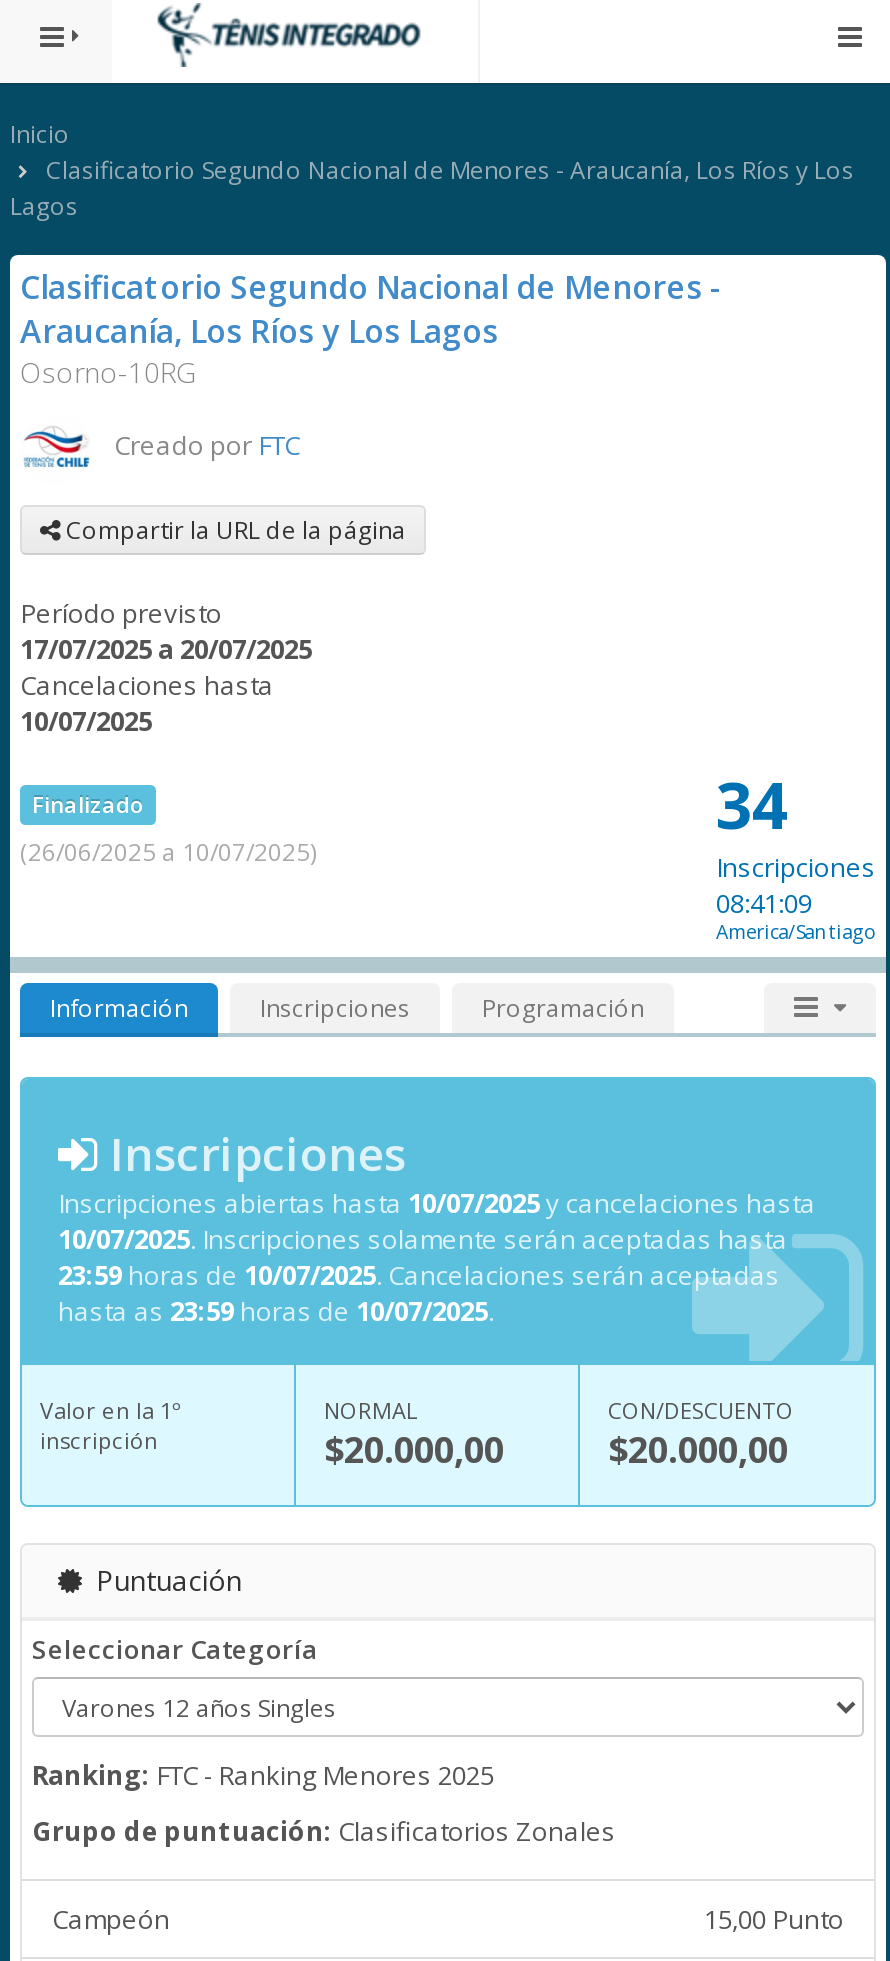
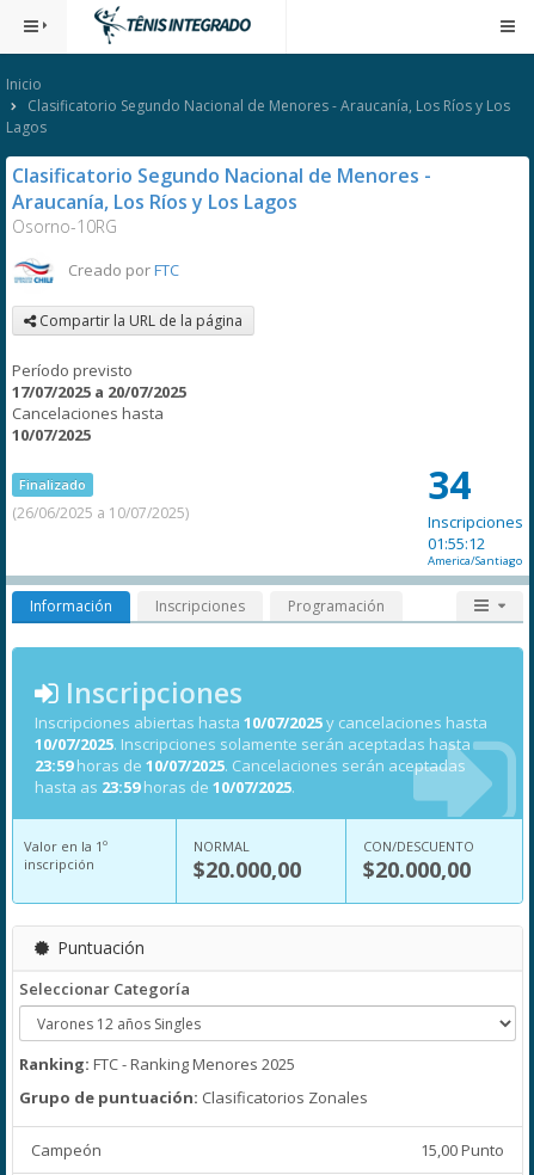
[716,885,812,921] 08:41:09 -> [428,533,485,554] 01:55:12

